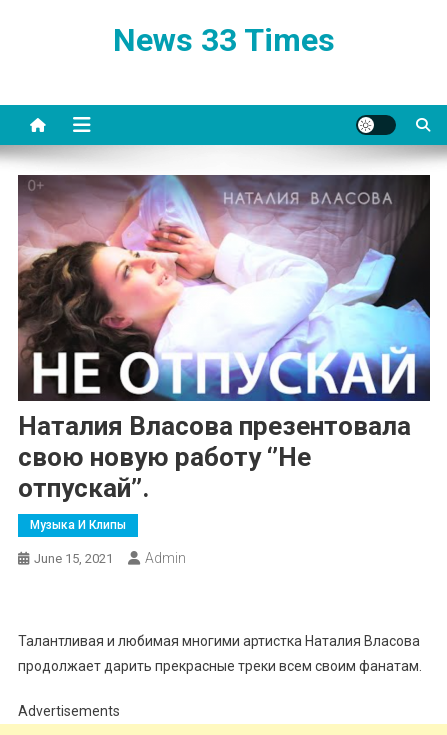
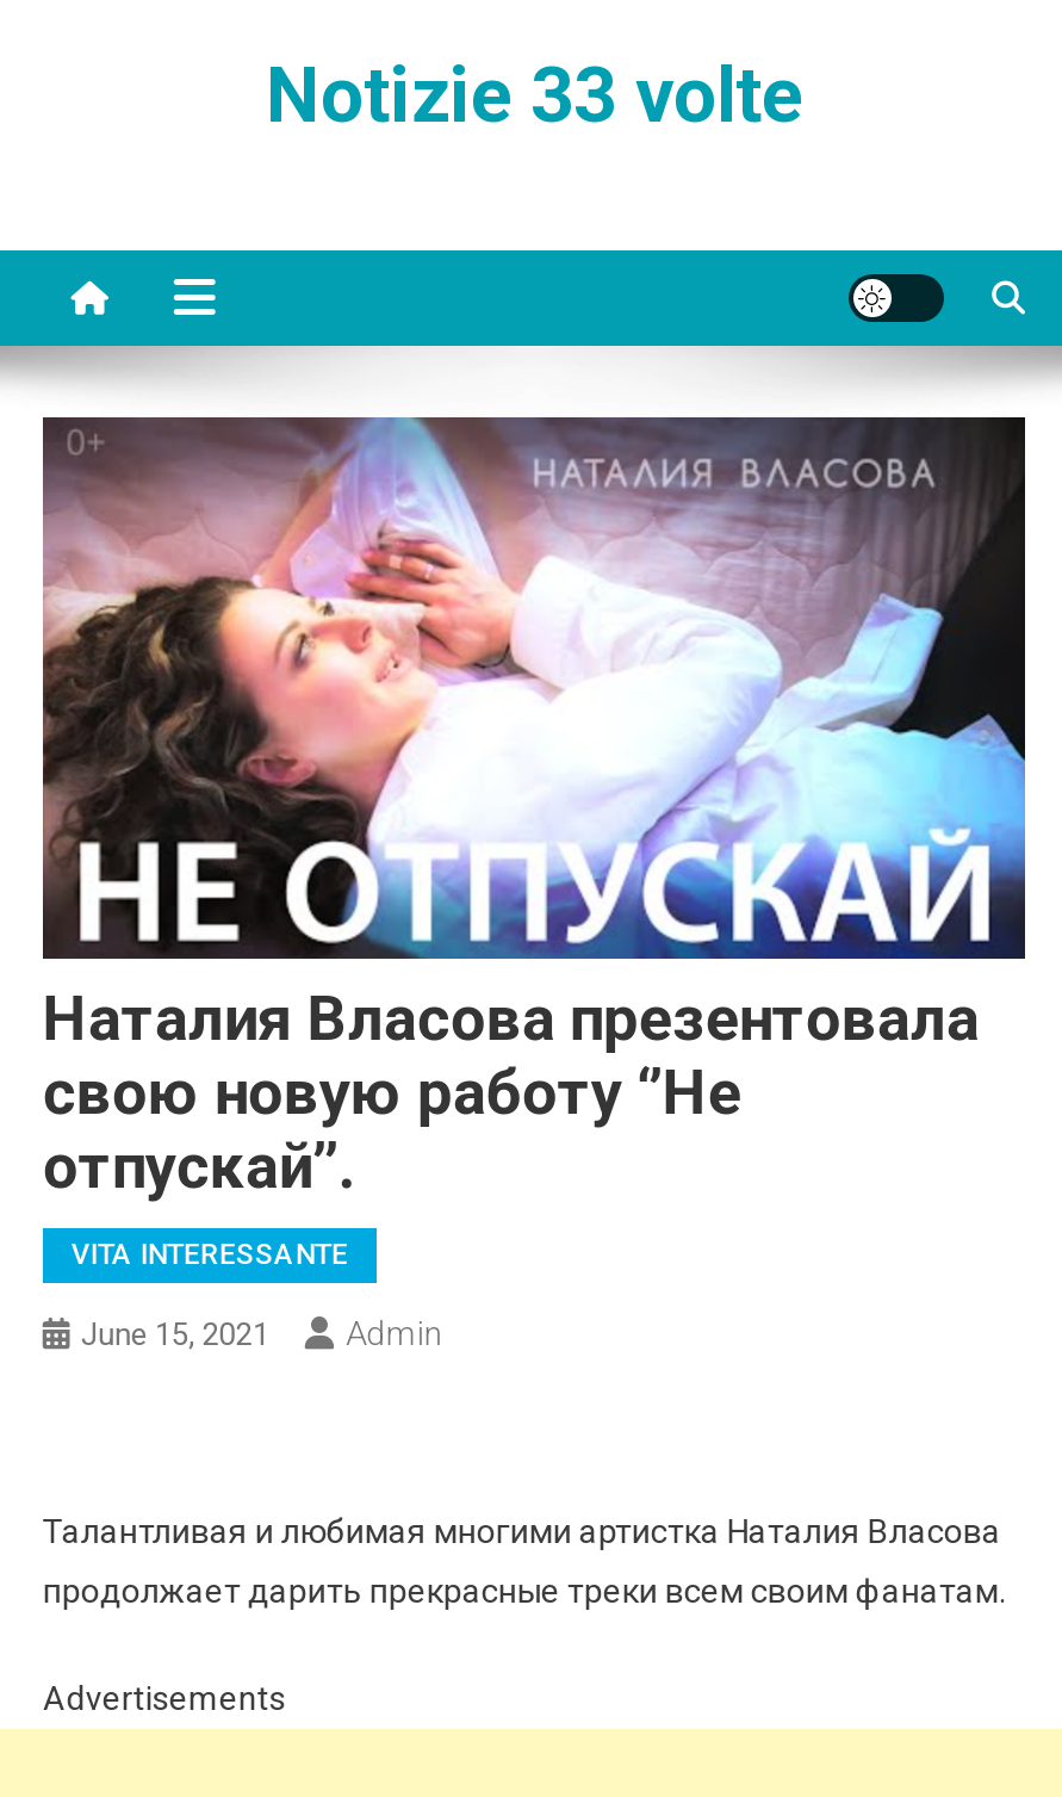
[113,21,335,59] News 33 Times -> [266,50,802,141] Notizie 33 volte
[30,518,126,532] Музыка И Клипы -> [71,1237,348,1270] VITA INTERESSANTE

